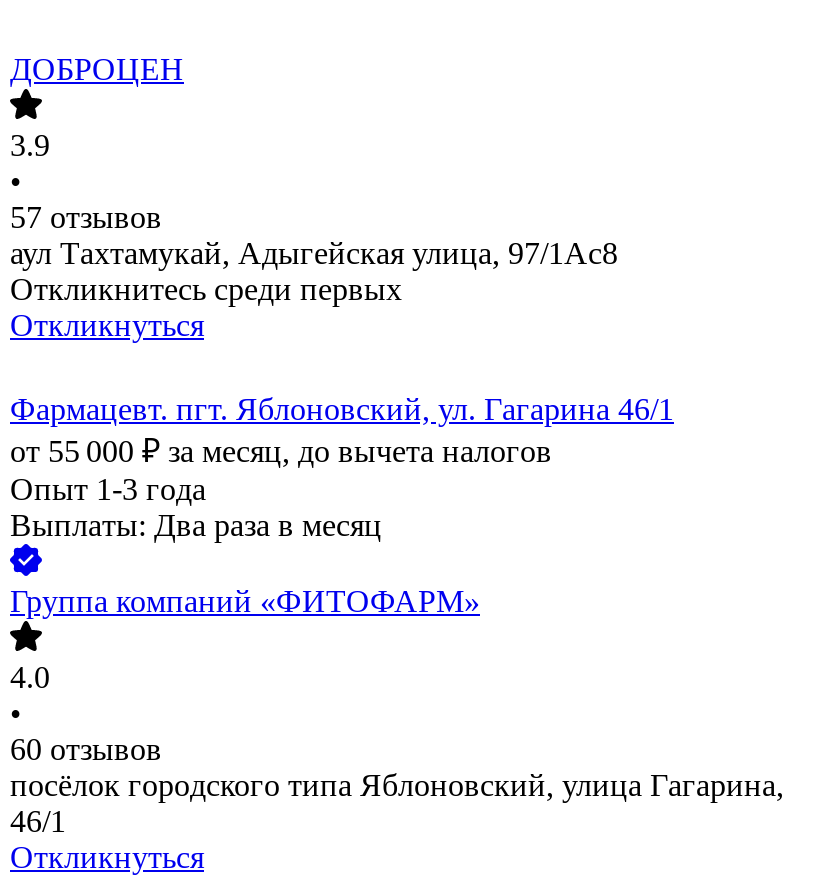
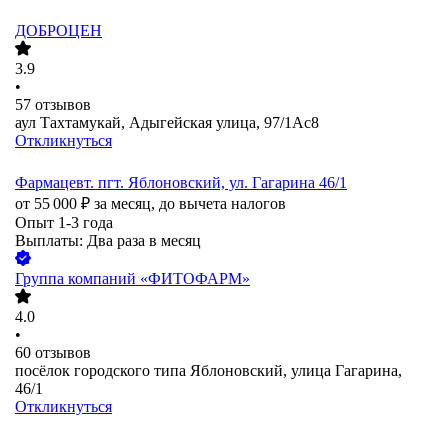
[10,273,402,307] Откликнитесь среди первых -> none

